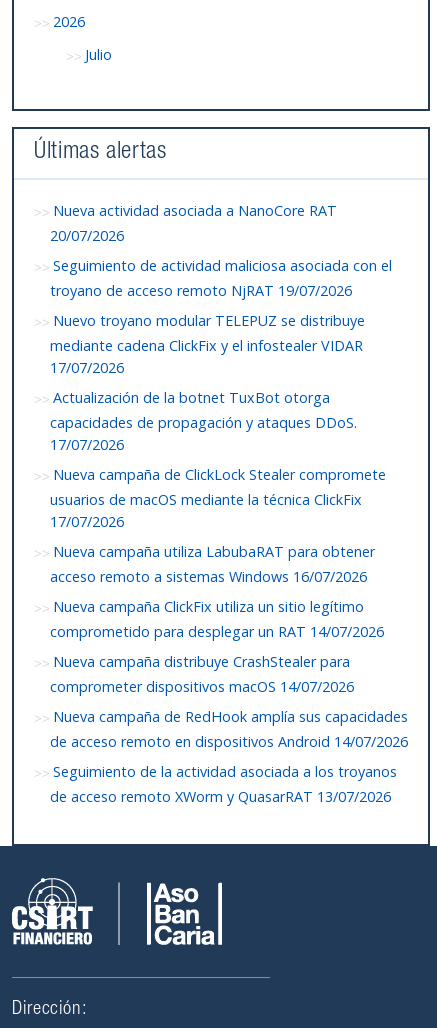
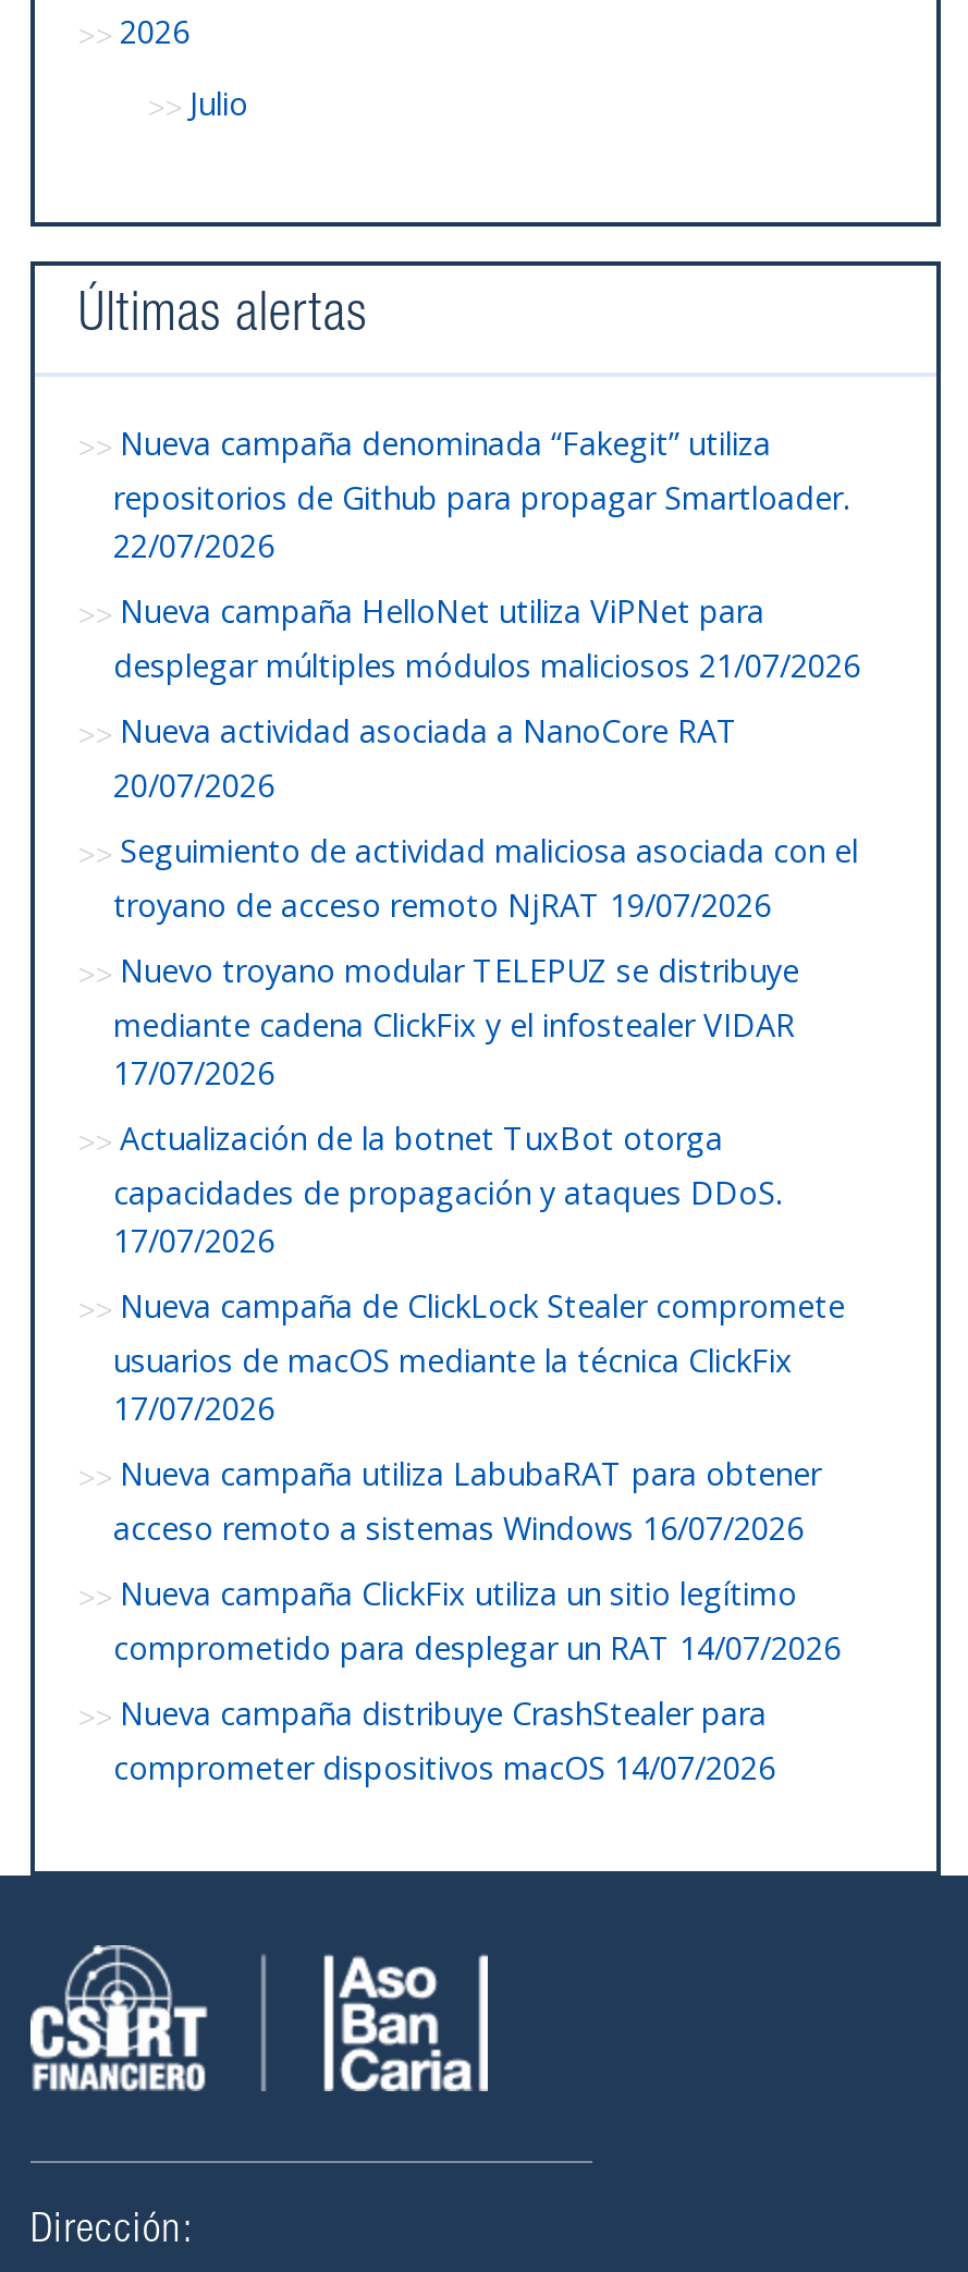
none -> [113,422,860,686] Nueva campaña denominada “Fakegit” utiliza | repositorios de Github para propagar Smartloader. | 22/07/2026 | Nueva campaña HelloNet utiliza ViPNet para | desplegar múltiples módulos maliciosos 21/07/2026
moved [50,201,392,696] -> [113,710,858,1788]: Nueva actividad asociada a NanoCore RAT | 20/07/2026 | Seguimiento de actividad maliciosa asociada con el | ... | Nueva campaña distribuye CrashStealer para | comprometer dispositivos macOS 14/07/2026
[50,707,408,806] Nueva campaña de RedHook amplía sus capacidades | de acceso remoto en dispositivos Android 14/07/2026 | Seguimiento de la actividad asociada a los troyanos | de acceso remoto XWorm y QuasarRAT 13/07/2026 -> none

